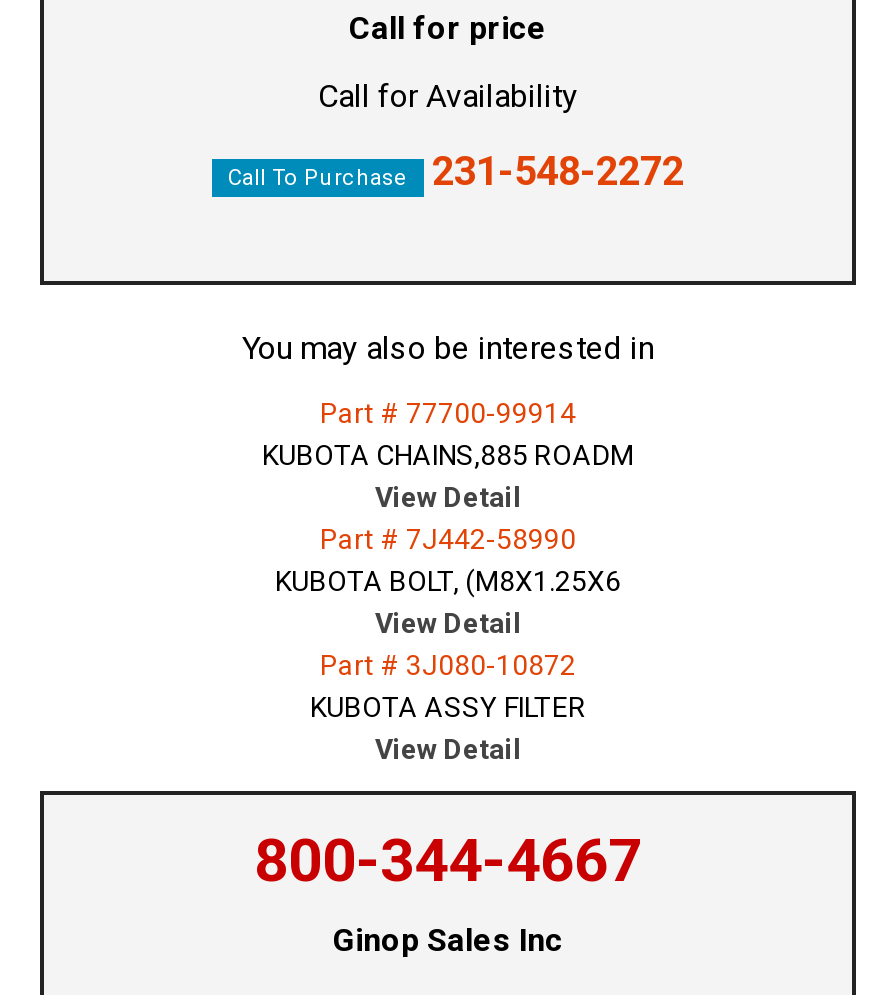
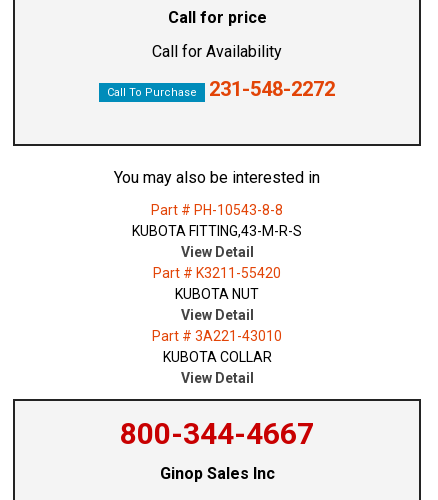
[262,398,634,472] Part # 77700-99914 | KUBOTA CHAINS,885 ROADM -> [132,202,302,239] Part # PH-10543-8-8 | KUBOTA FITTING,43-M-R-S
[275,524,621,598] Part # 7J442-58990 | KUBOTA BOLT, (M8X1.25X6 -> [153,265,281,302] Part # K3211-55420 | KUBOTA NUT
[310,650,586,724] Part # 3J080-10872 | KUBOTA ASSY FILTER -> [152,328,282,365] Part # 3A221-43010 | KUBOTA COLLAR

